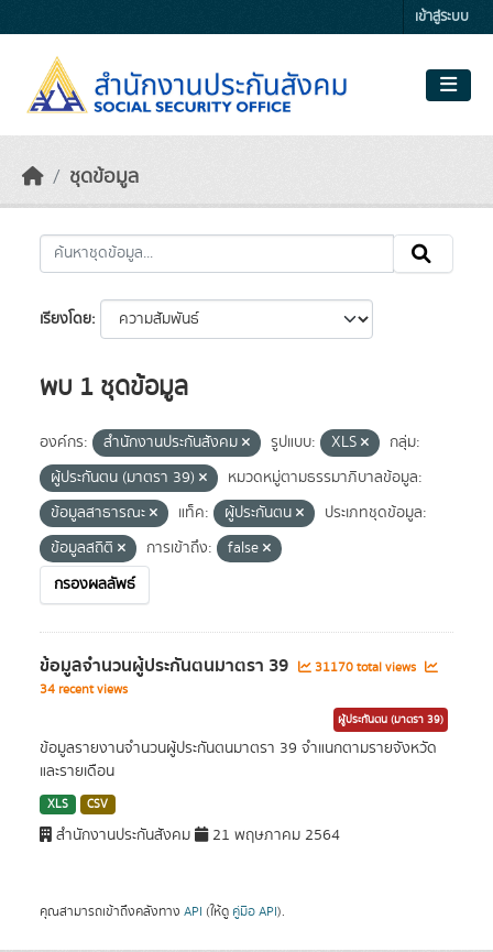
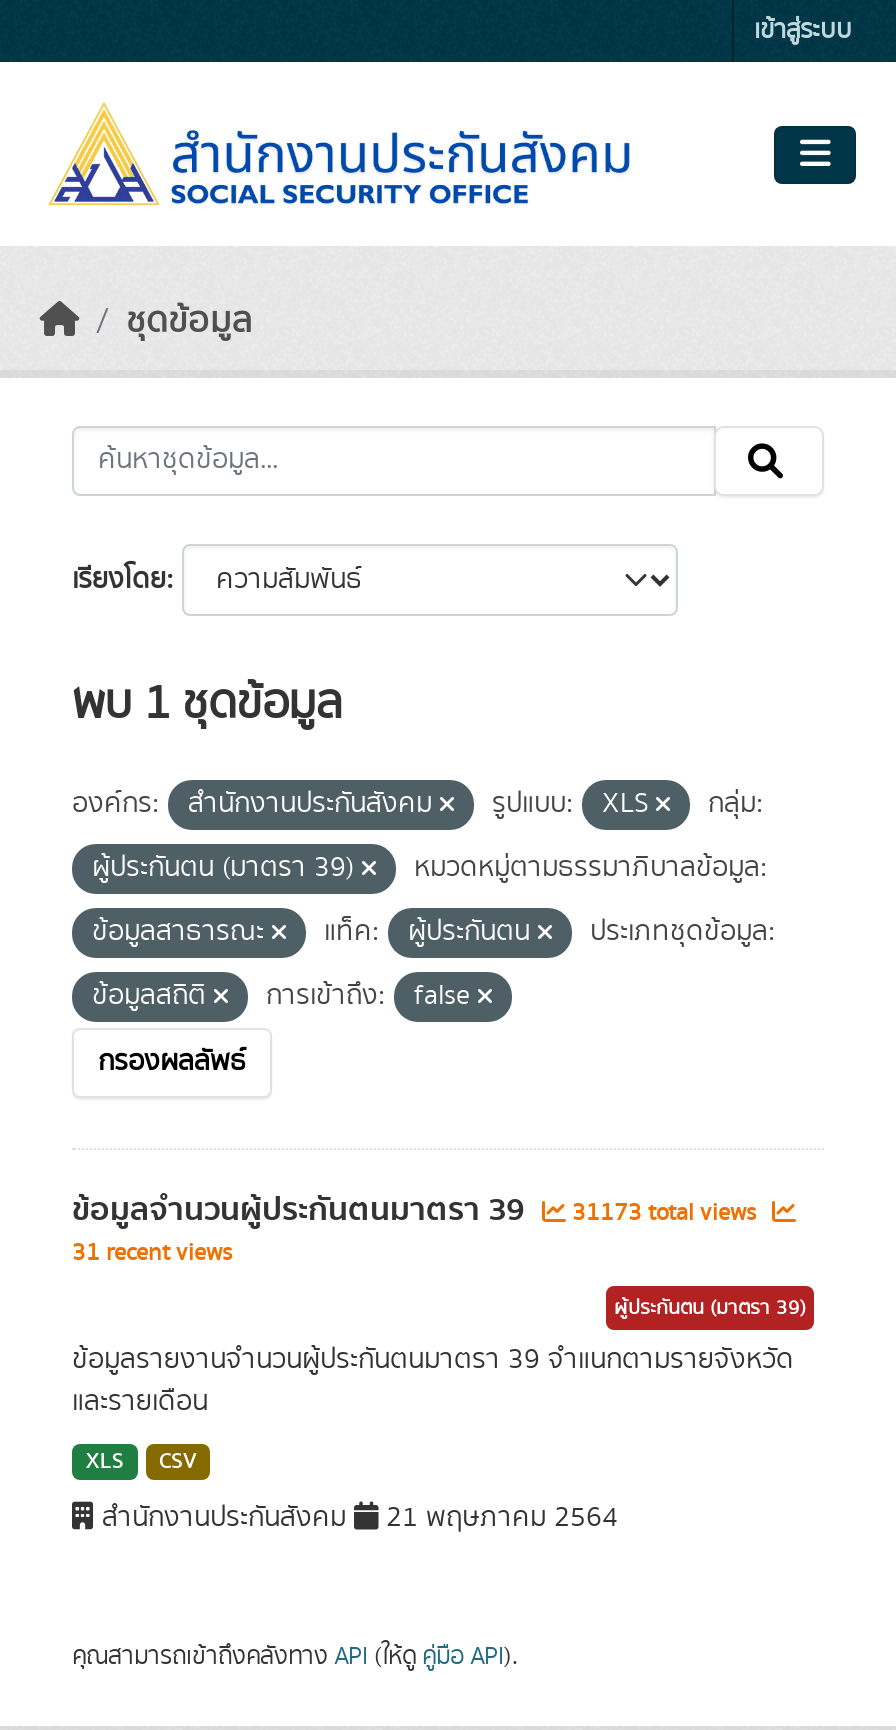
[40,652,419,680] ข้อมูลจำนวนผู้ประกันตนมาตรา 39 31170 total views -> [72,1184,762,1236] ข้อมูลจำนวนผู้ประกันตนมาตรา 39 31173 total views
[40,680,128,699] 34 recent views -> [72,1236,232,1270] 31 recent views

